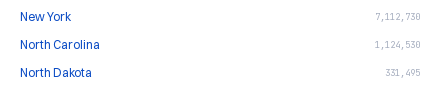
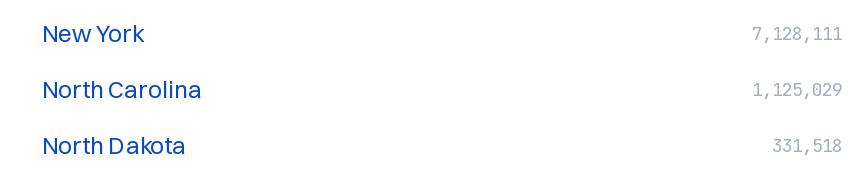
[375,10,420,22] 7,112,730 -> [752,21,842,45] 7,128,111
[375,38,420,50] 1,124,530 -> [752,77,842,101] 1,125,029
[385,66,420,78] 331,495 -> [772,133,842,157] 331,518

